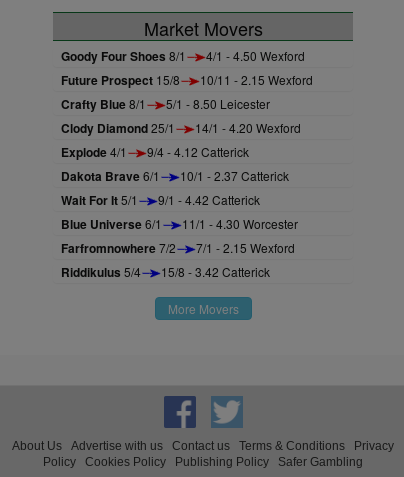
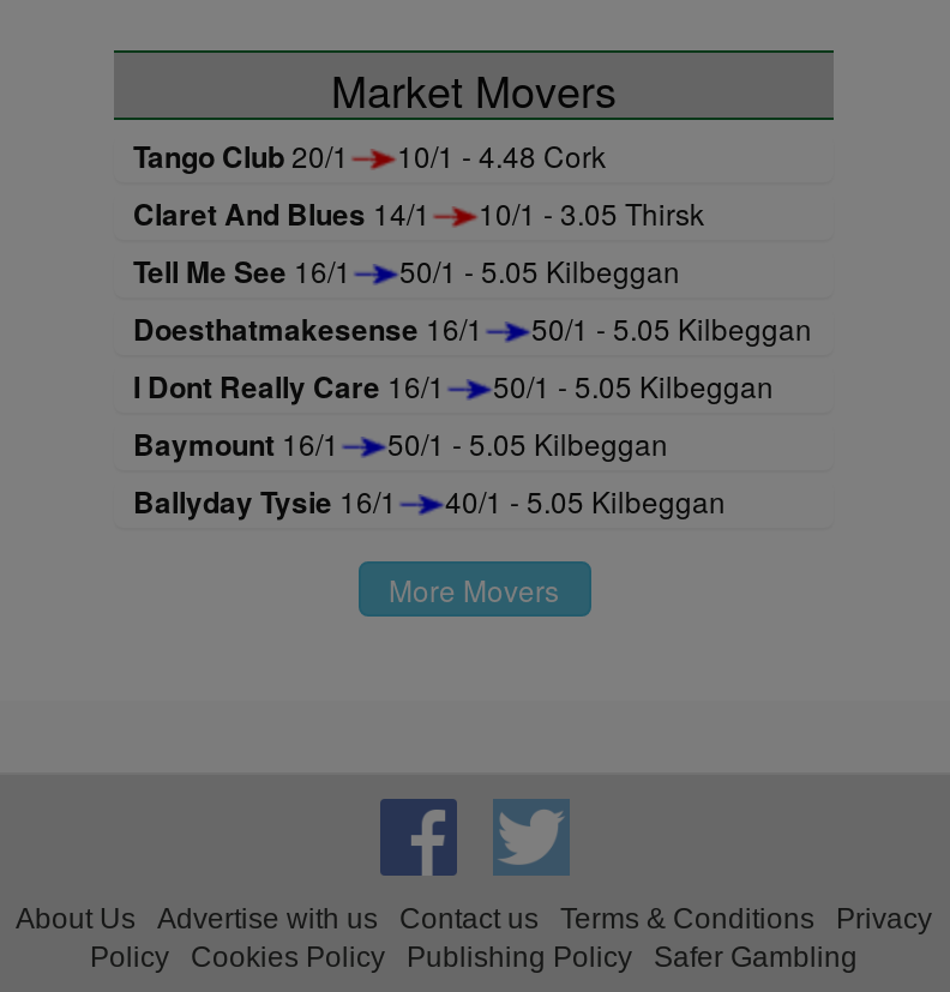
[61,47,313,281] Goody Four Shoes 8/1 | 4/1 - 4.50 Wexford | Future Prospect 15/8 | 10/11 - 2.15 Wexford | Crafty Blue 8/1 | 5/1 - 8.50 Leicester | Clody Diamond25/1 | 14/1 - 4.20 Wexford | Explode 4/1 | 9/4 - 4.12 Catterick | Dakota Brave 6/1 | 10/1 - 2.37 Catterick | Wait For It 5/1 | 9/1 - 4.42 Catterick | Blue Universe 6/1 | 11/1 - 4.30 Worcester | Farfromnowhere 7/2 | 7/1 - 2.15 Wexford | Riddikulus 5/4 | 15/8 - 3.42 Catterick -> [133,134,812,523] Tango Club 20/1 | 10/1 - 4.48 Cork | Claret And Blues 14/1 | 10/1 - 3.05 Thirsk | Tell Me See 16/1 | 50/1 - 5.05 Kilbeggan | Doesthatmakesense 16/1 | 50/1 - 5.05 Kilbeggan | I Dont Really Care 16/1 | 50/1 - 5.05 Kilbeggan | Baymount 16/1 | 50/1 - 5.05 Kilbeggan | Ballyday Tysie 16/1 | 40/1 - 5.05 Kilbeggan

